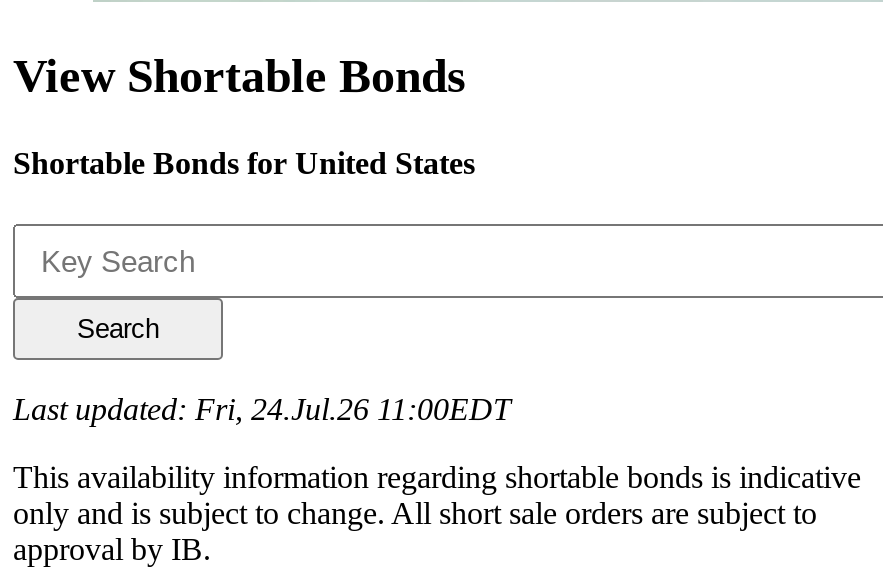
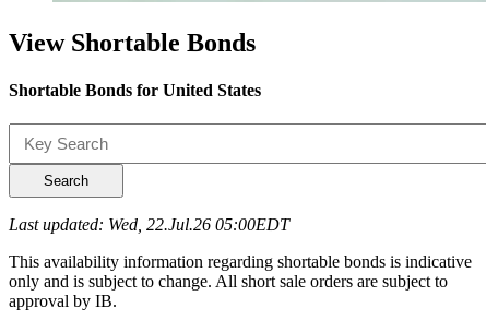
[13,393,511,427] Last updated: Fri, 24.Jul.26 11:00EDT -> [9,216,289,234] Last updated: Wed, 22.Jul.26 05:00EDT

